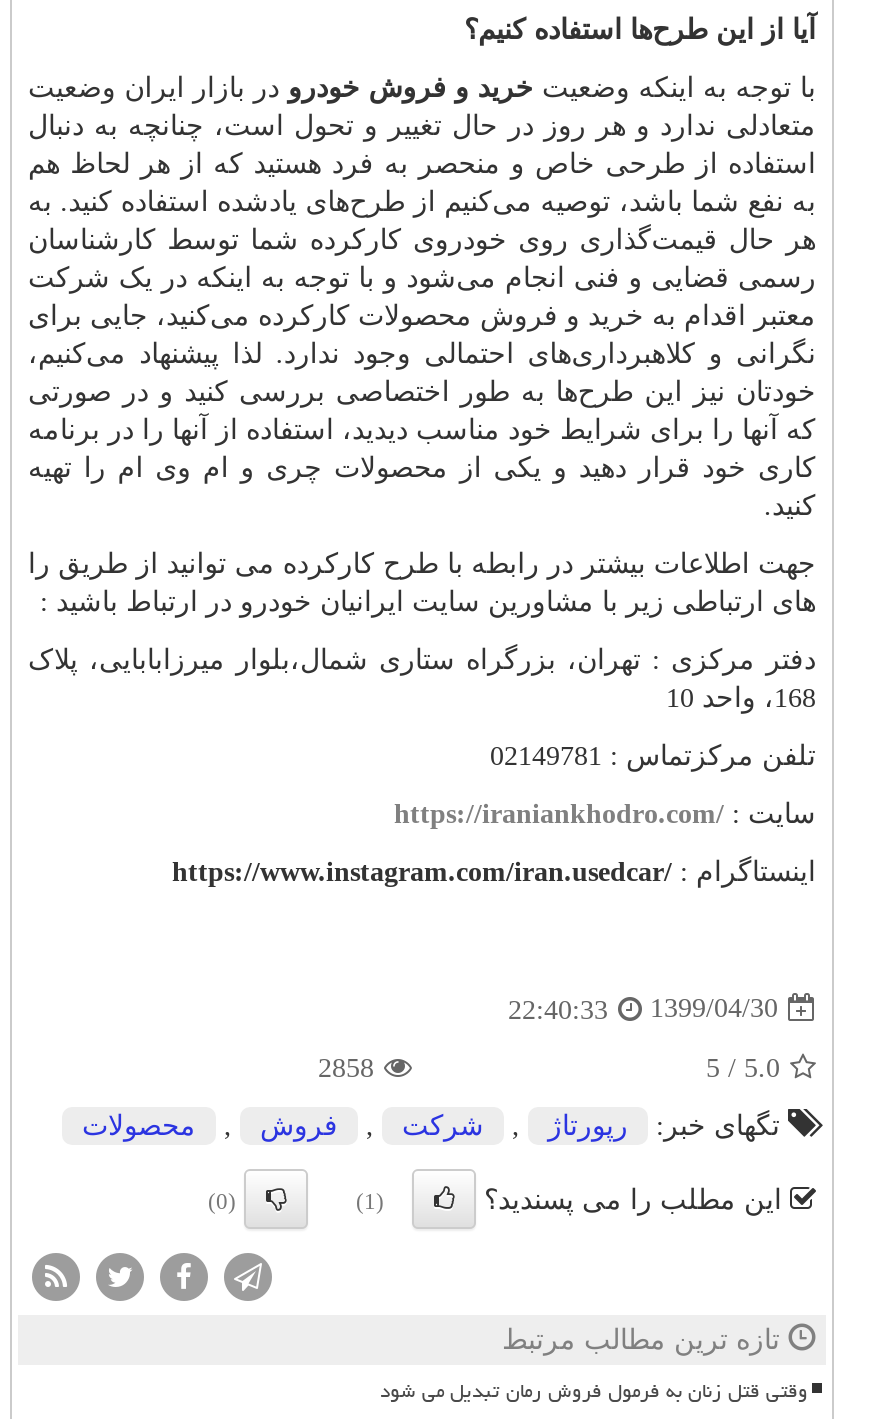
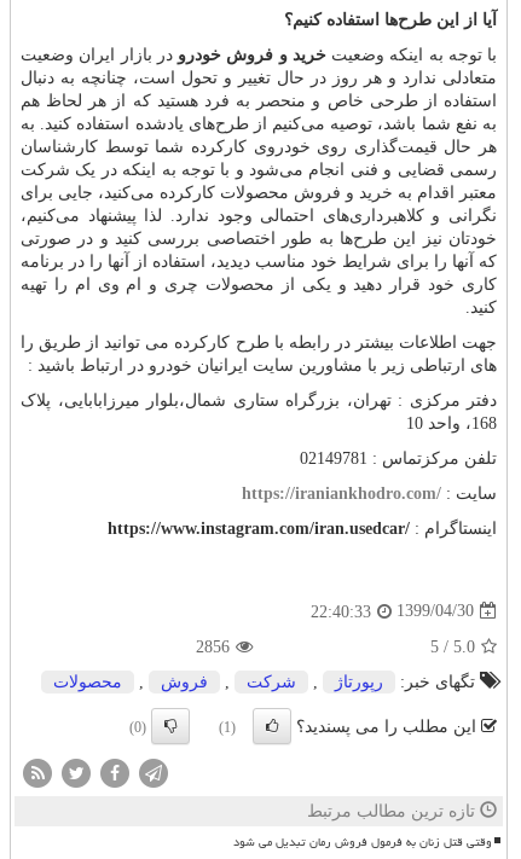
[318,1053,374,1083] 2858 -> [196,638,230,656] 2856

